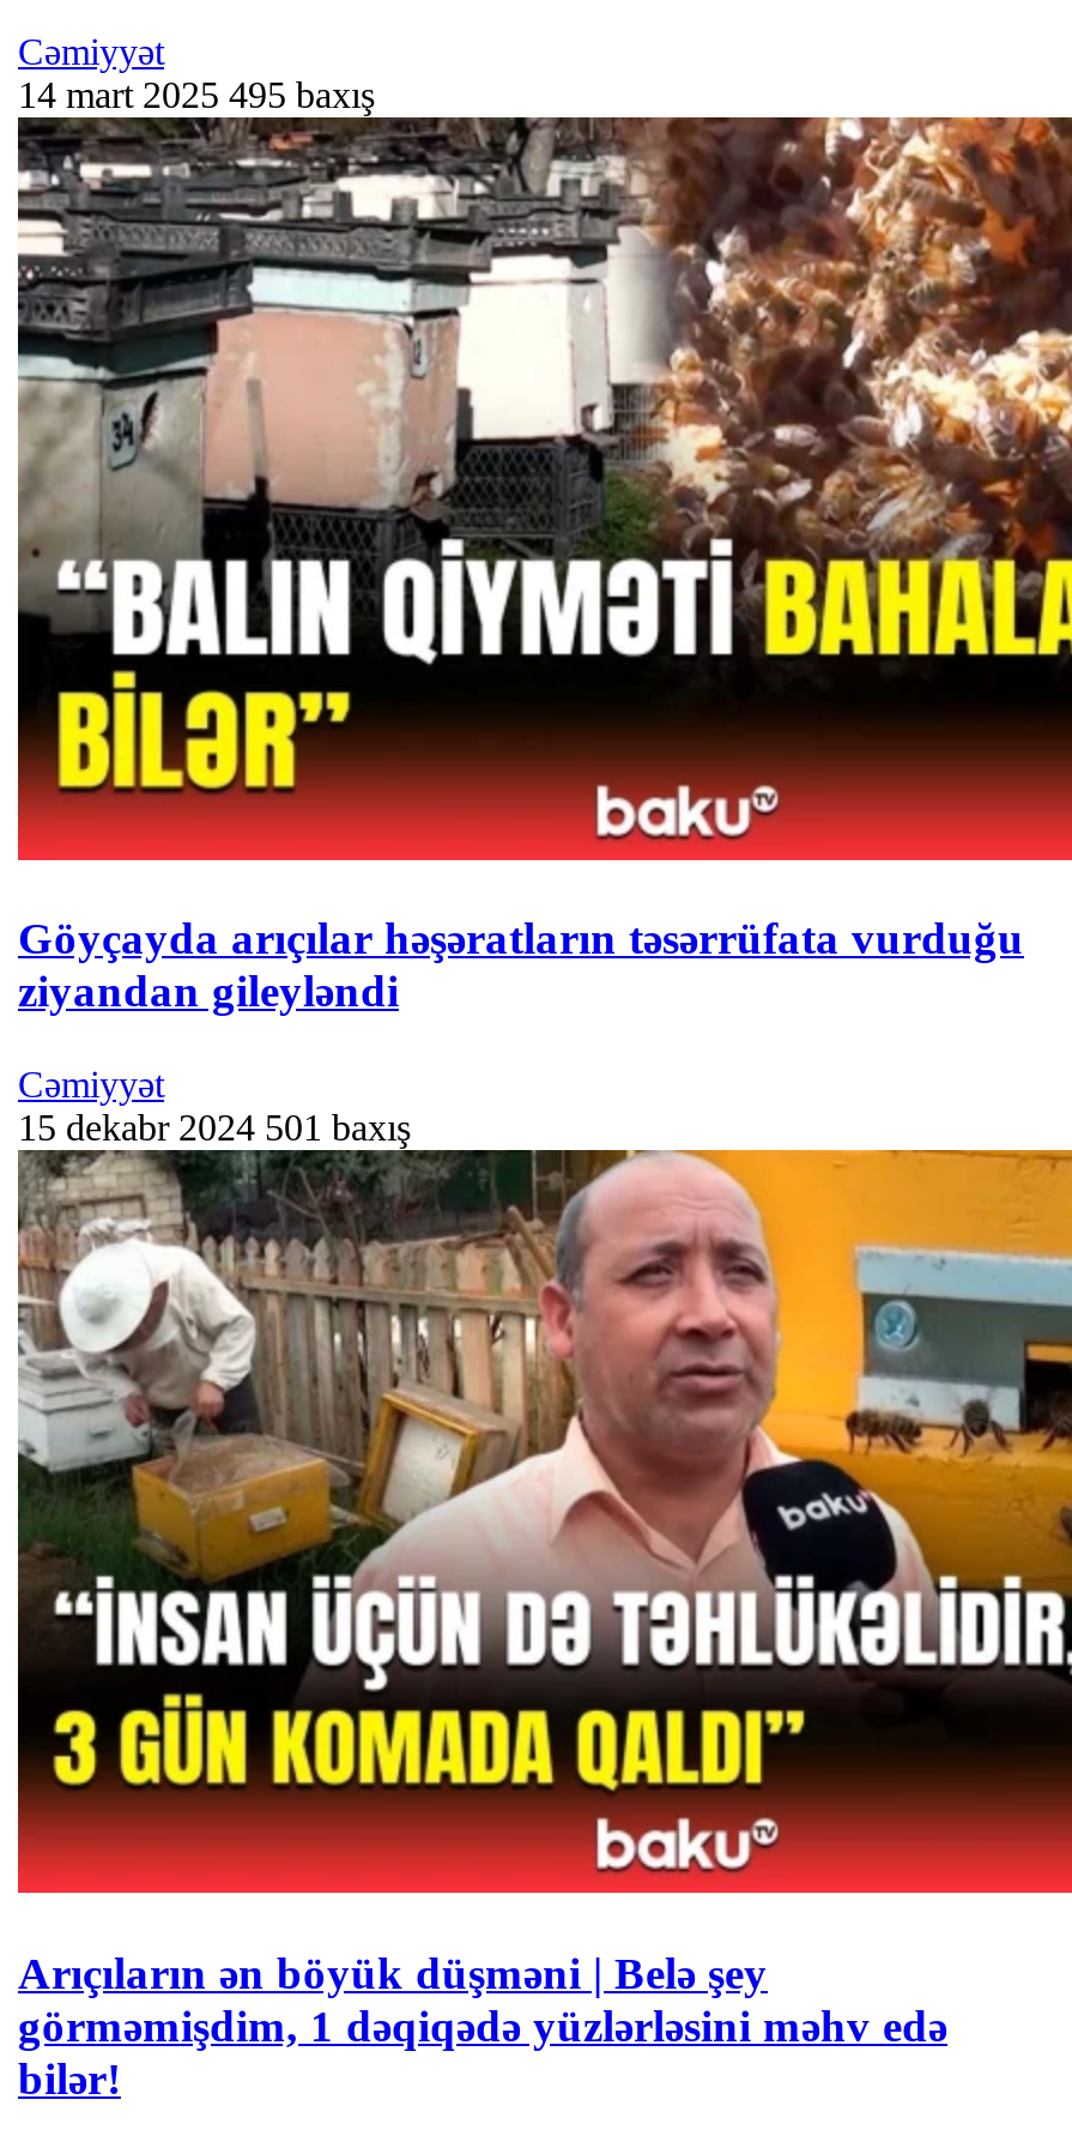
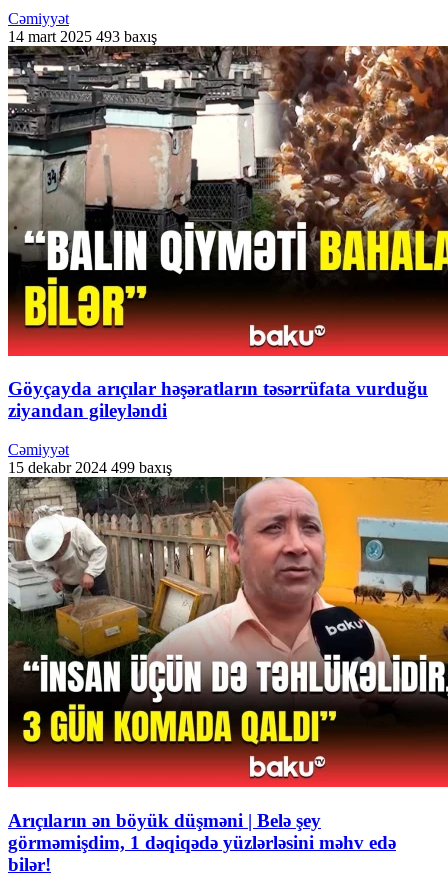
[18,74,375,115] 14 mart 2025 495 baxış -> [8,28,157,45] 14 mart 2025 493 baxış
[18,1107,411,1148] 15 dekabr 2024 501 baxış -> [8,459,172,476] 15 dekabr 2024 499 baxış

